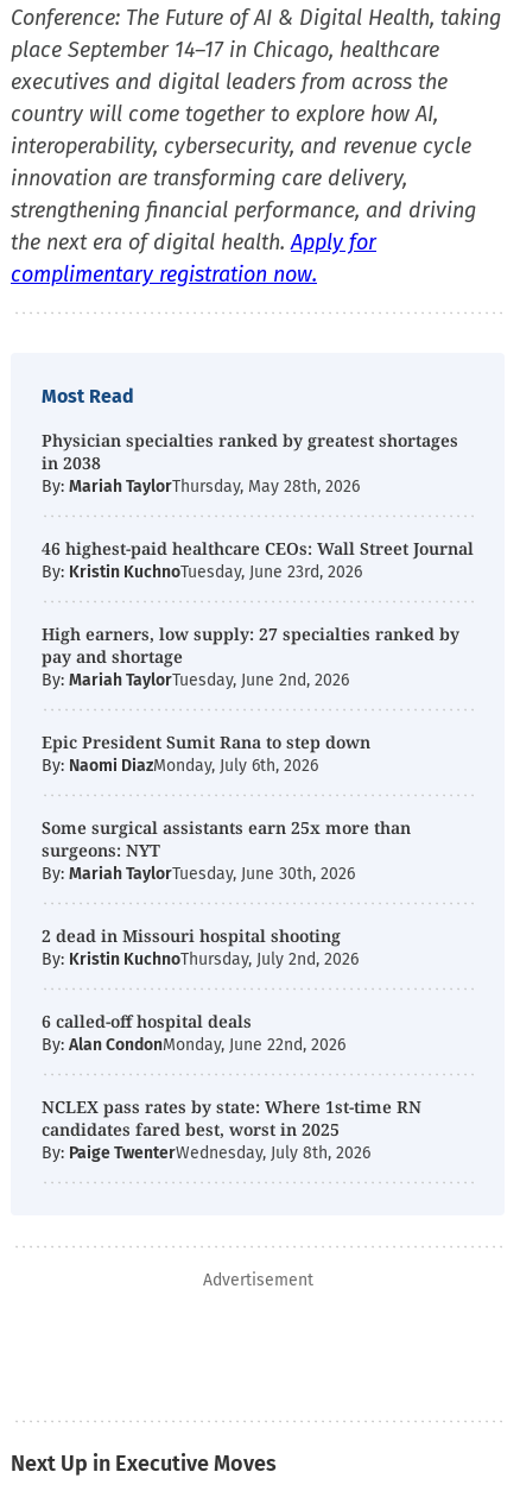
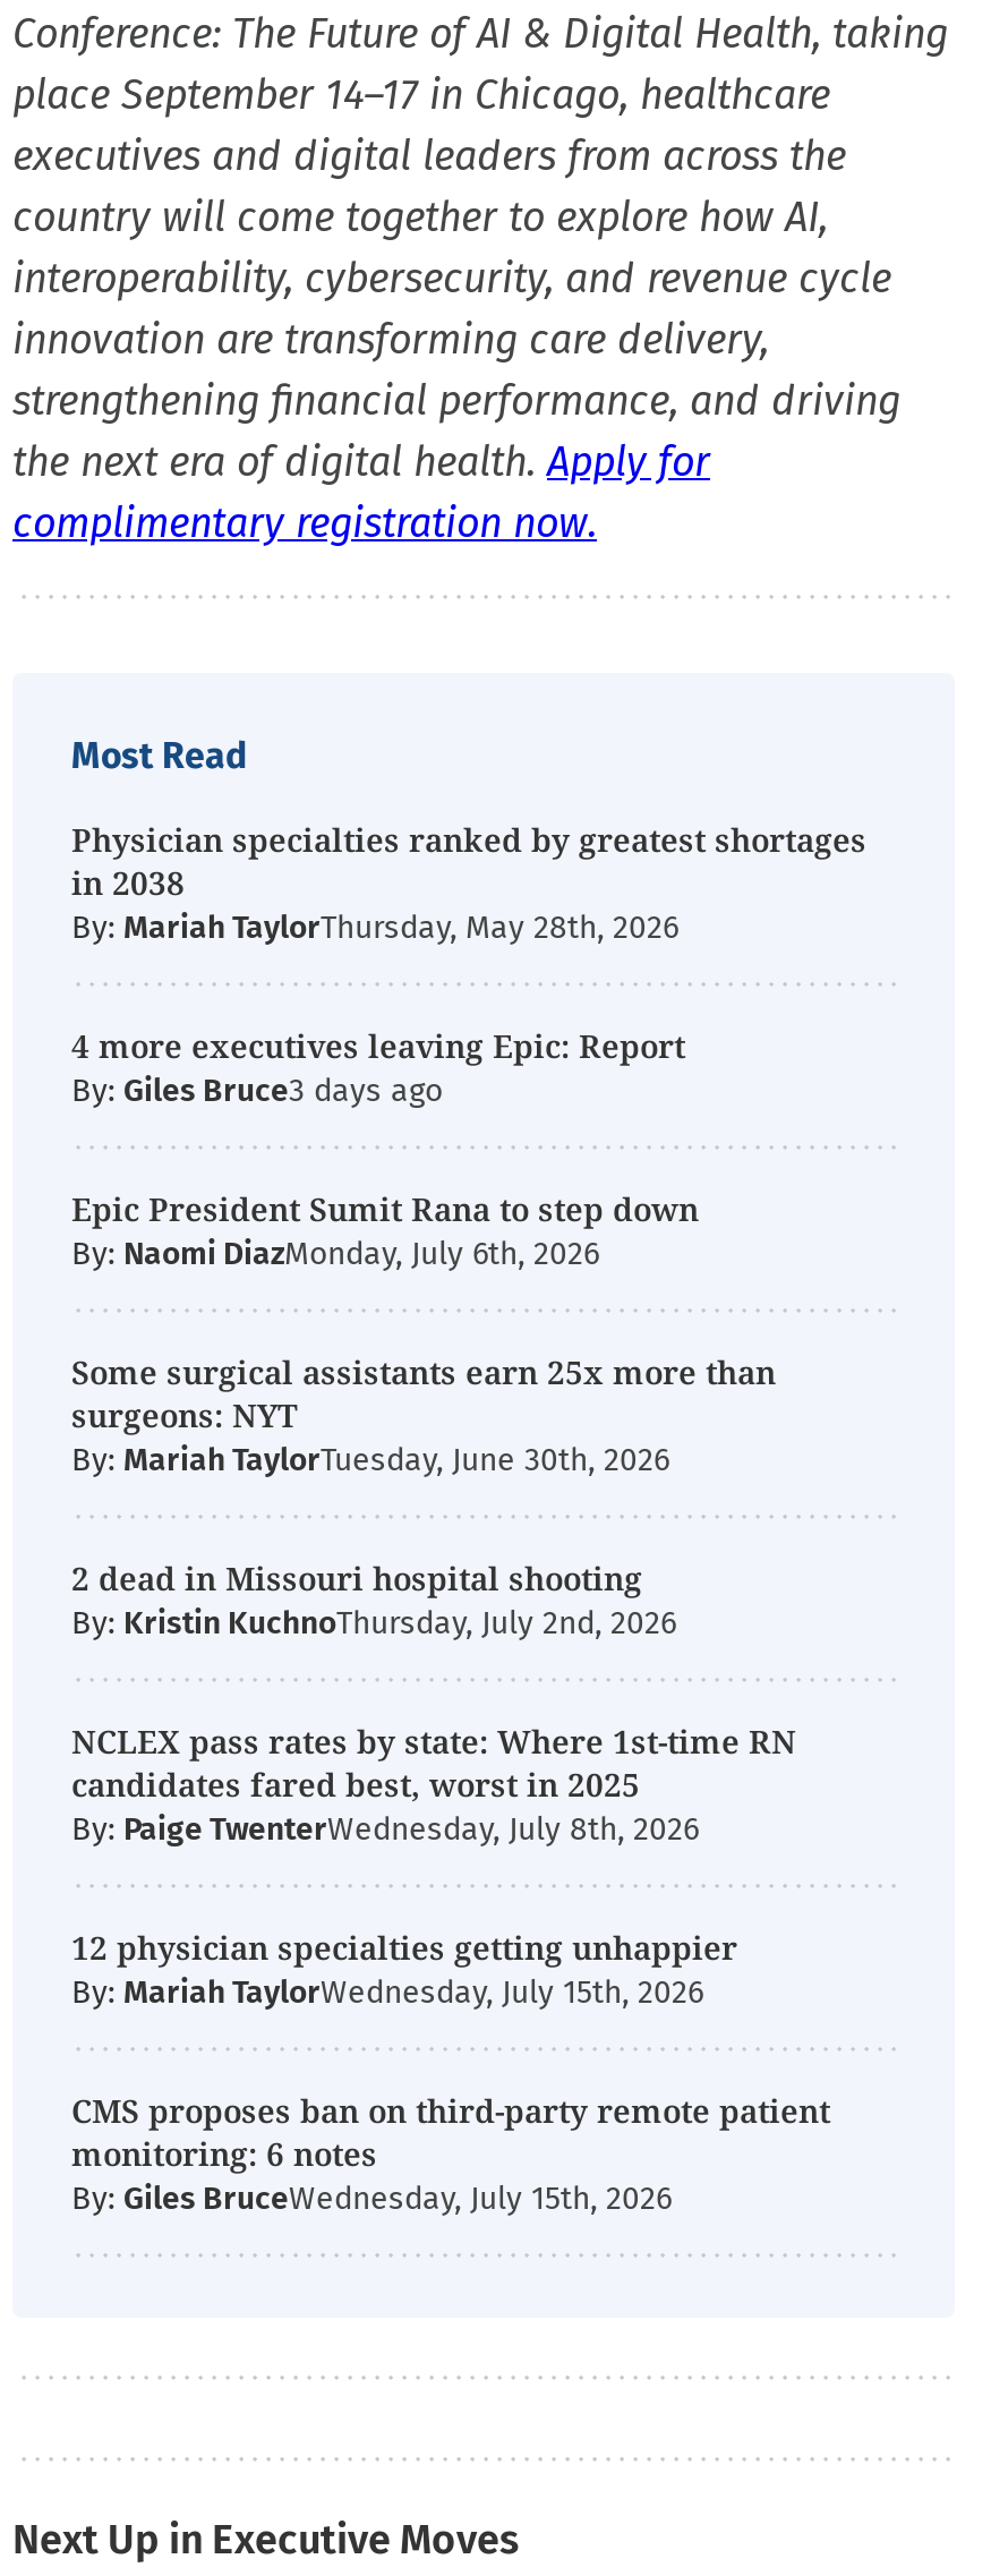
[42,537,474,690] 46 highest-paid healthcare CEOs: Wall Street Journal | By: Kristin KuchnoTuesday, June 23rd, 2026 | High earners, low supply: 27 specialties ranked by | pay and shortage | By: Mariah TaylorTuesday, June 2nd, 2026 -> [71,1024,685,1110] 4 more executives leaving Epic: Report | By: Giles Bruce
[42,1010,345,1055] 6 called-off hospital deals | By: Alan CondonMonday, June 22nd, 2026 -> none
moved [42,1095,421,1163] -> [71,1720,796,1849]: NCLEX pass rates by state: Where 1st-time RN | candidates fared best, worst in 2025 | By: Paige TwenterWednesday, July 8th, 2026
[202,1270,313,1290] Advertisement -> [71,1926,830,2218] 12 physician specialties getting unhappier | By: Mariah TaylorWednesday, July 15th, 2026 | CMS proposes ban on third-party remote patient | monitoring: 6 notes | By: Giles BruceWednesday, July 15th, 2026

